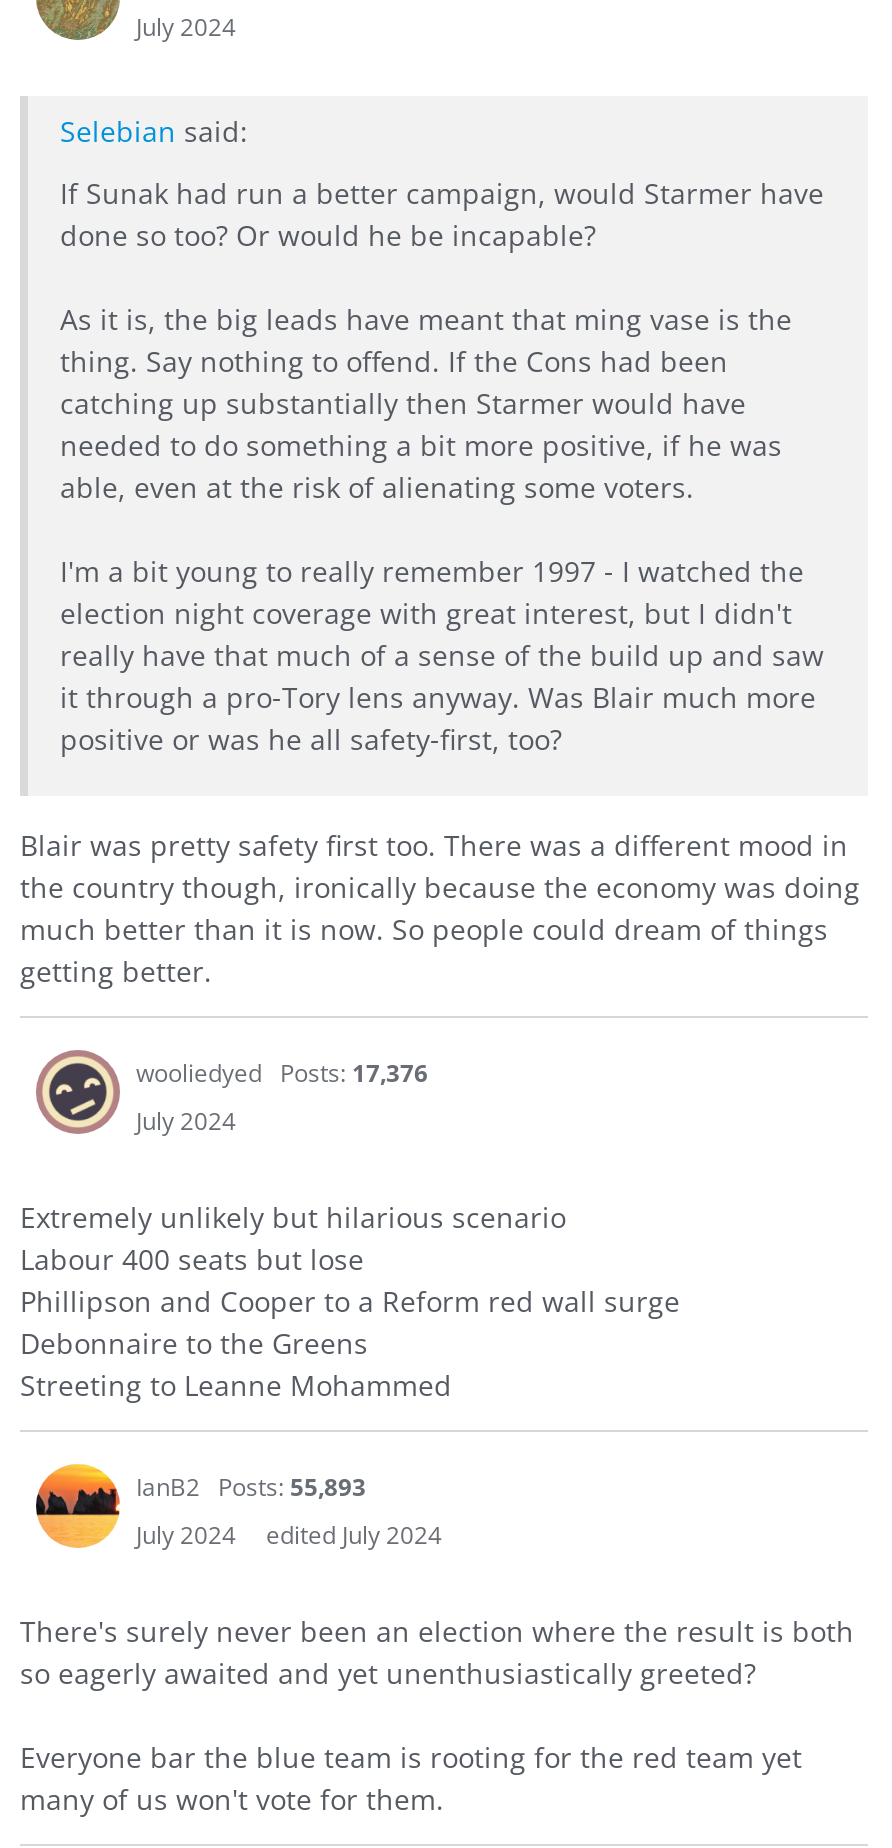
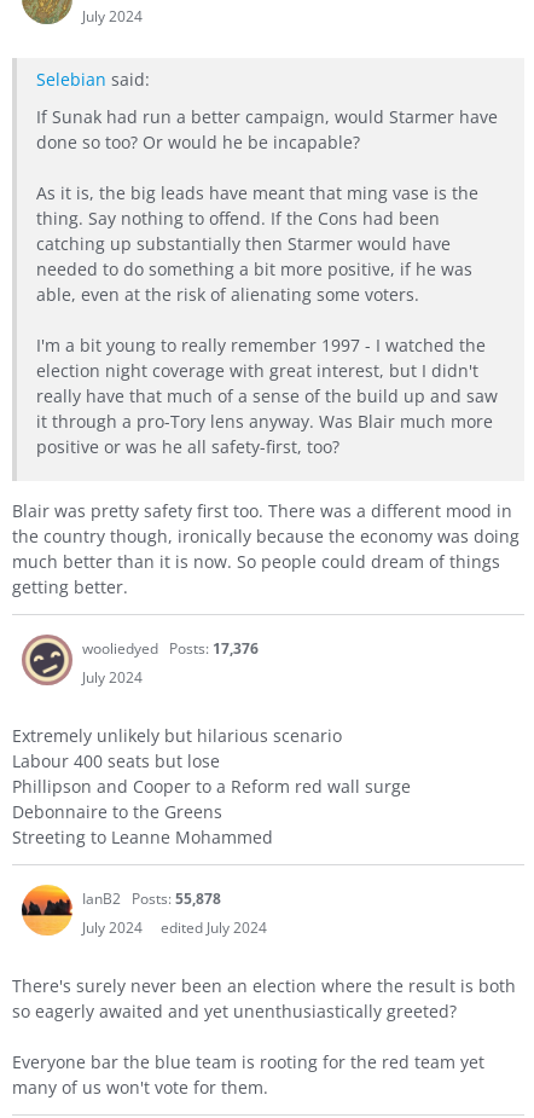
[136,1469,366,1503] IanB2 Posts: 55,893 -> [82,888,221,909] IanB2 Posts: 55,878

